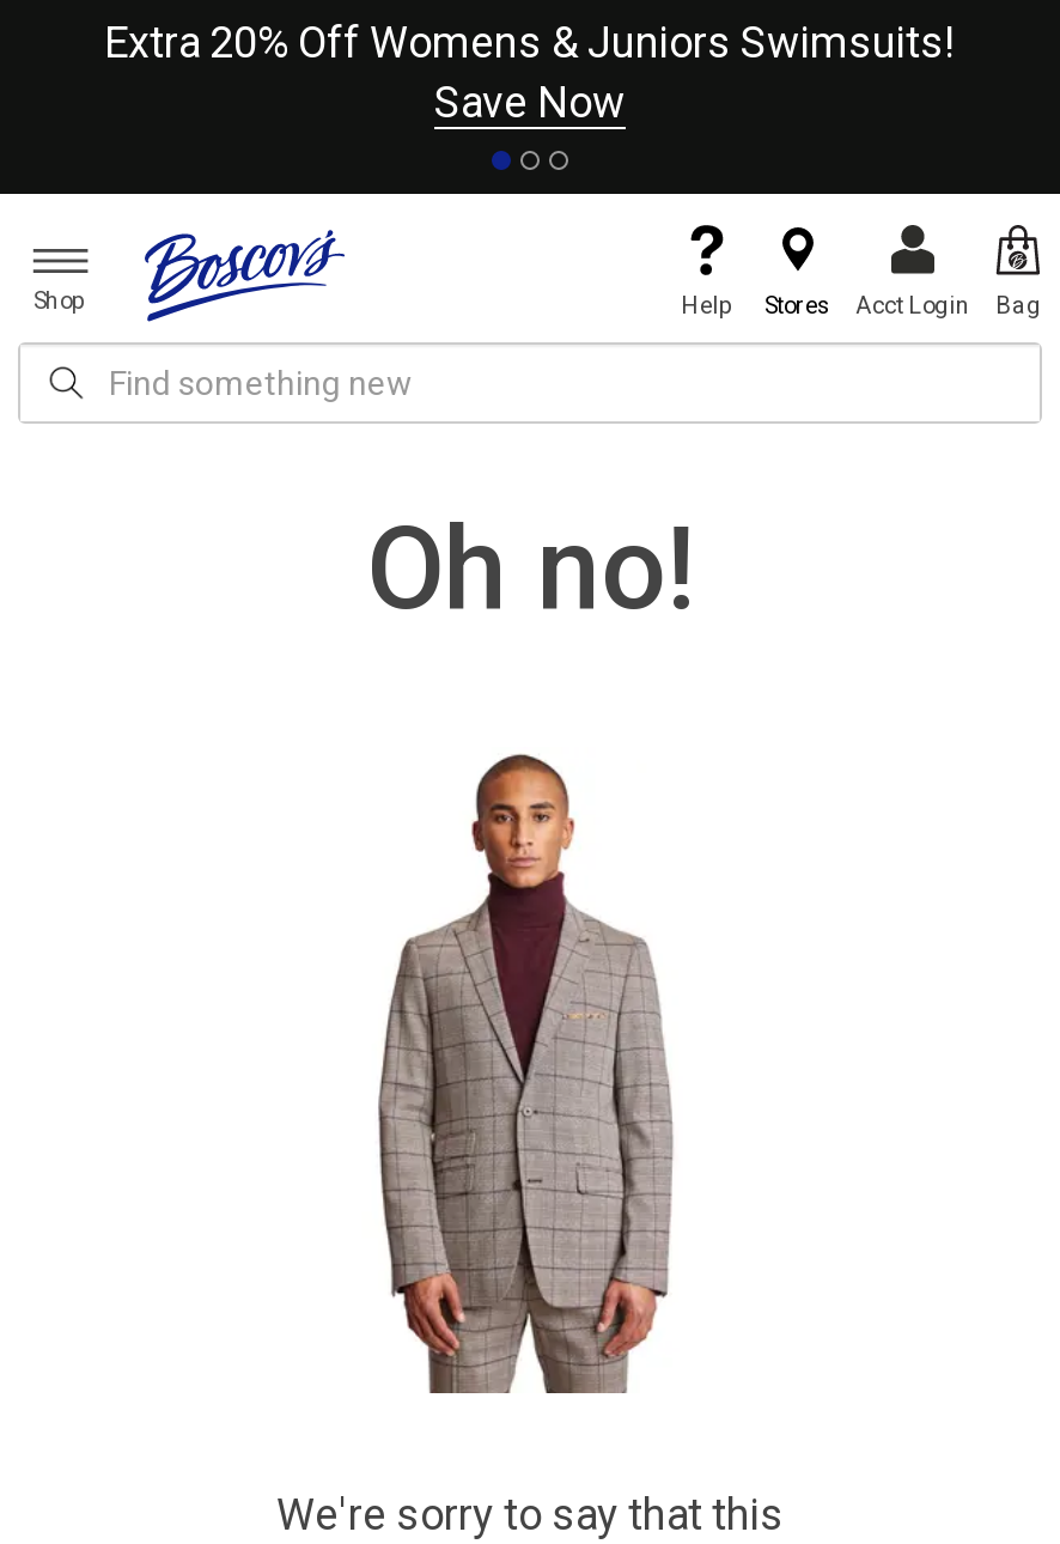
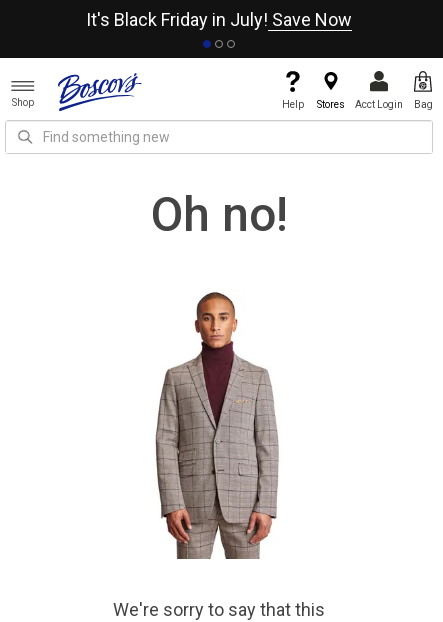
[104,17,956,127] Extra 20% Off Womens & Juniors Swimsuits! | Save Now -> [86,9,352,30] It's Black Friday in July! Save Now

